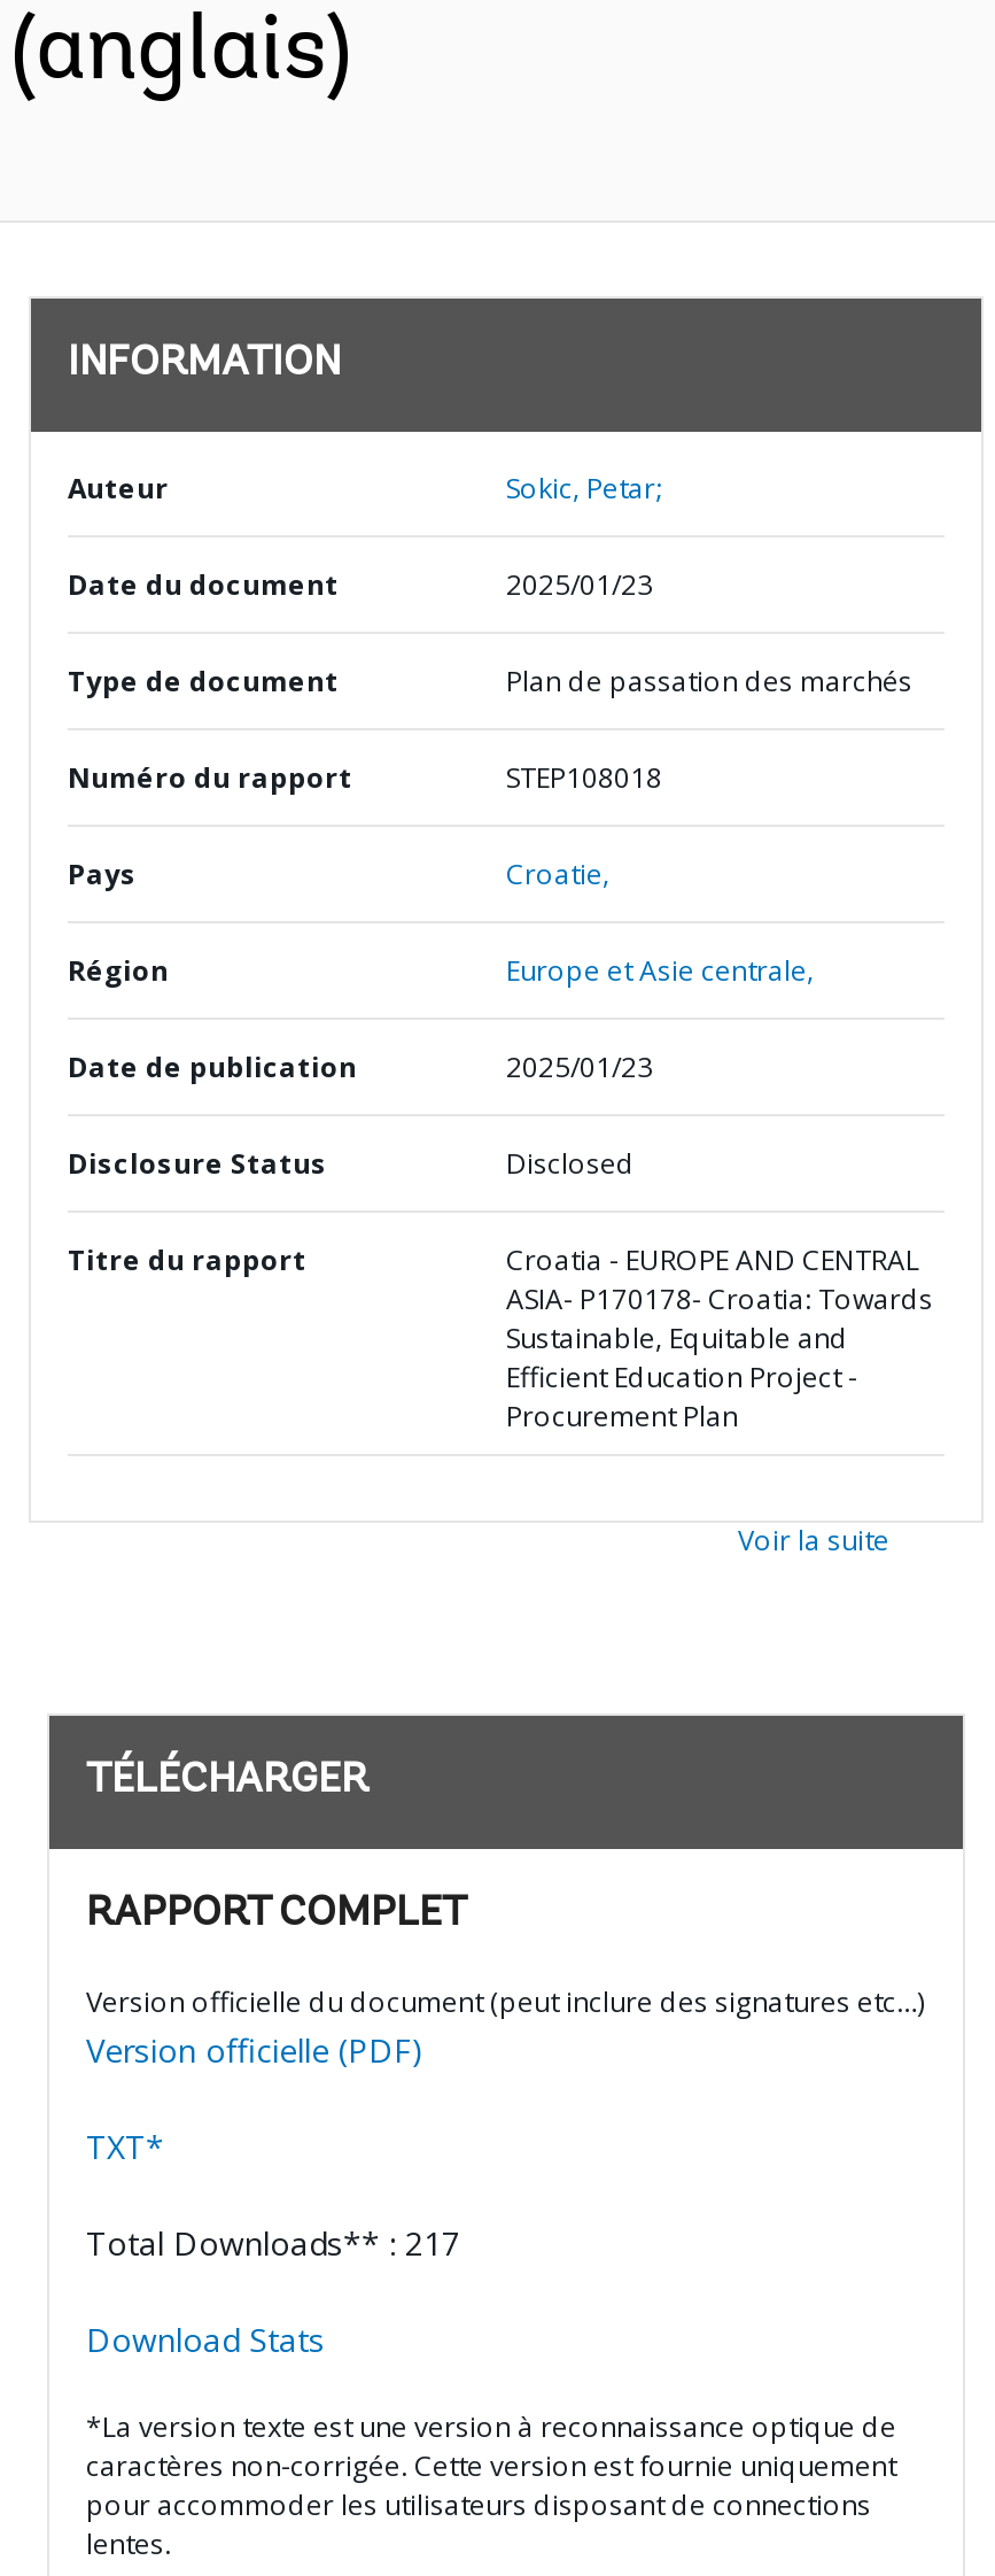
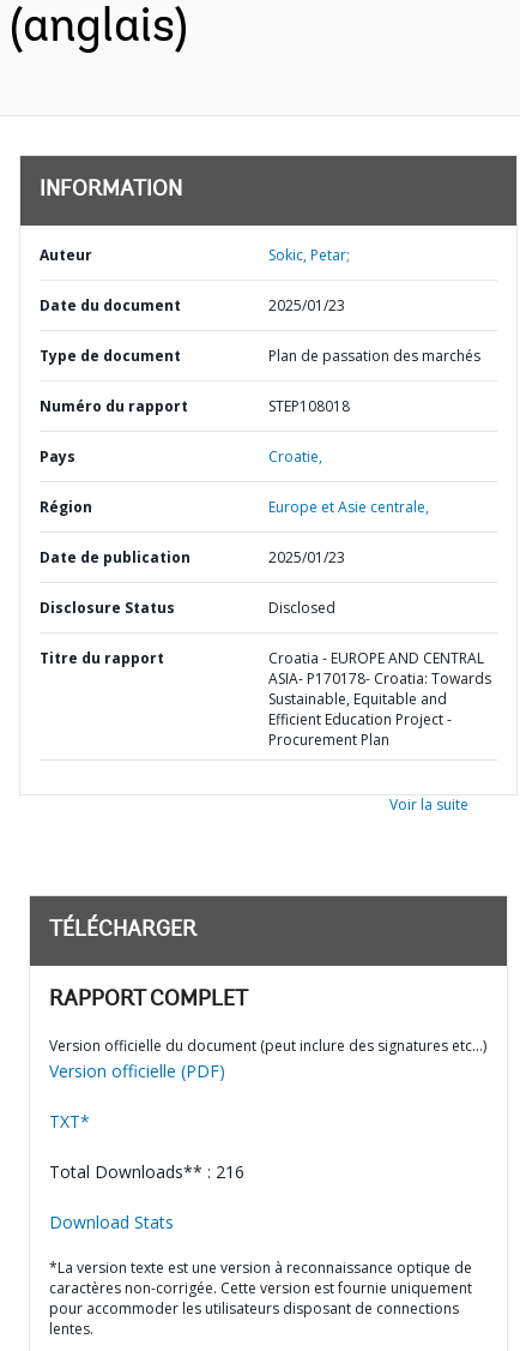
[86,2221,460,2265] Total Downloads** : 217 -> [49,1160,244,1183] Total Downloads** : 216

